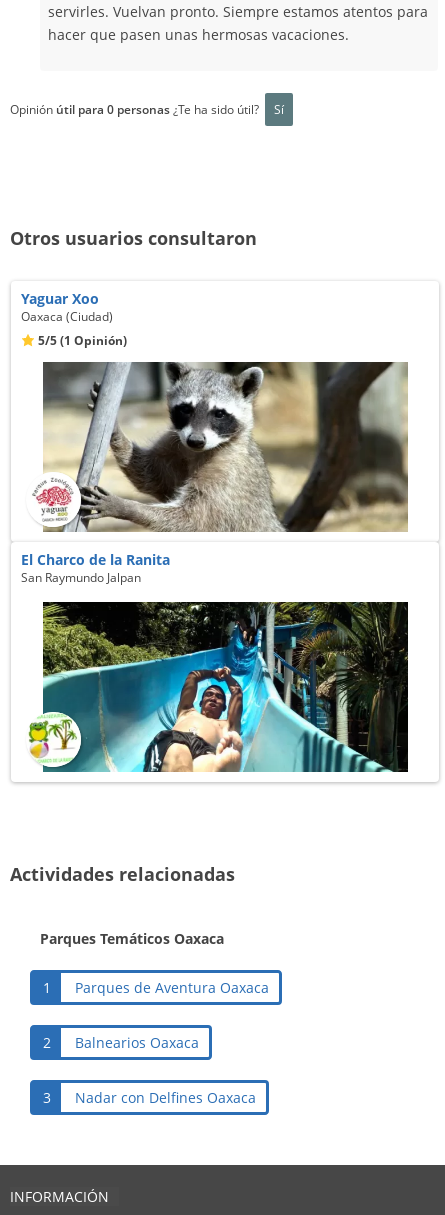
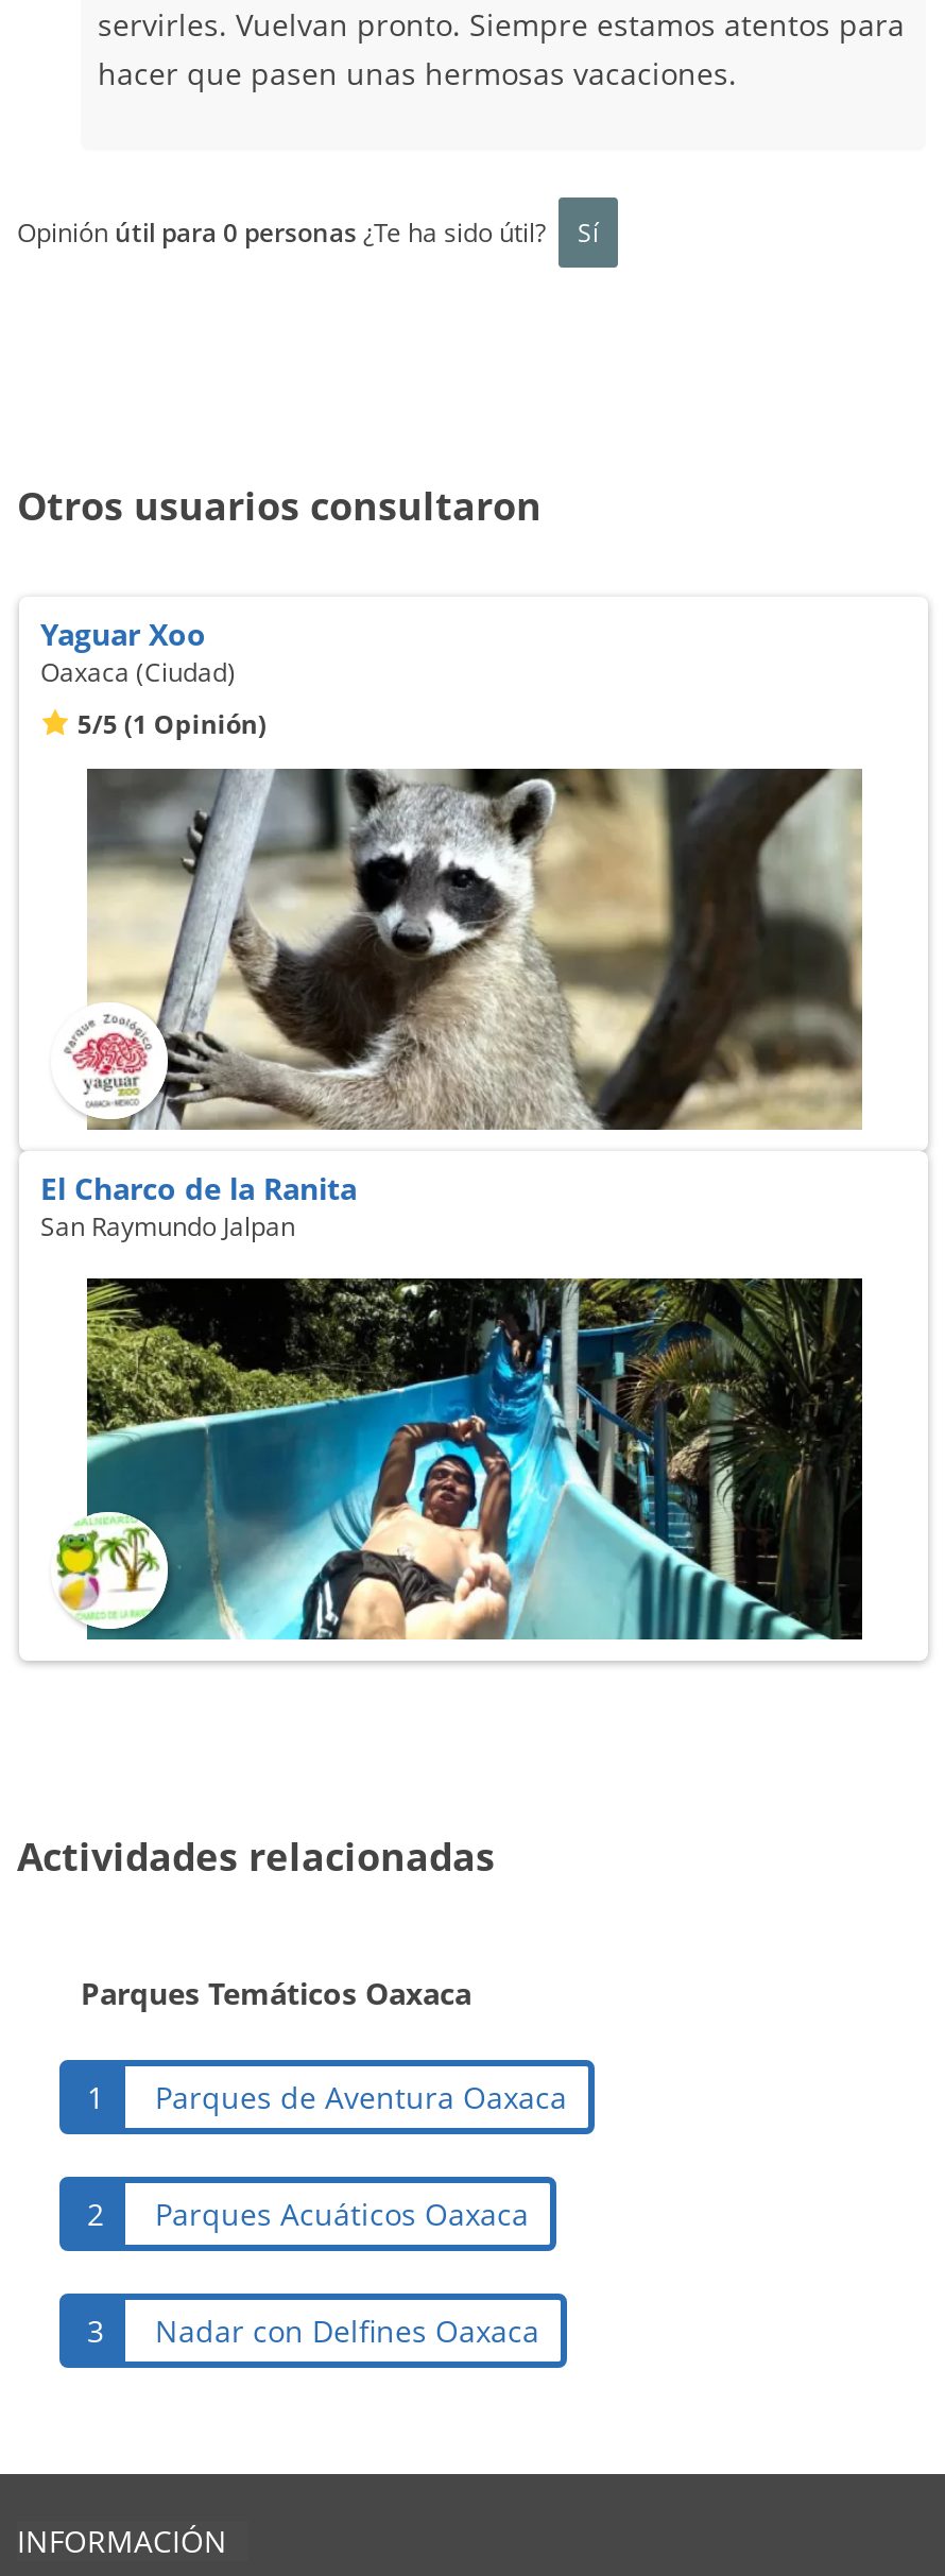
[75,1033,199,1052] Balnearios Oaxaca -> [155,2193,529,2233] Parques Acuáticos Oaxaca

